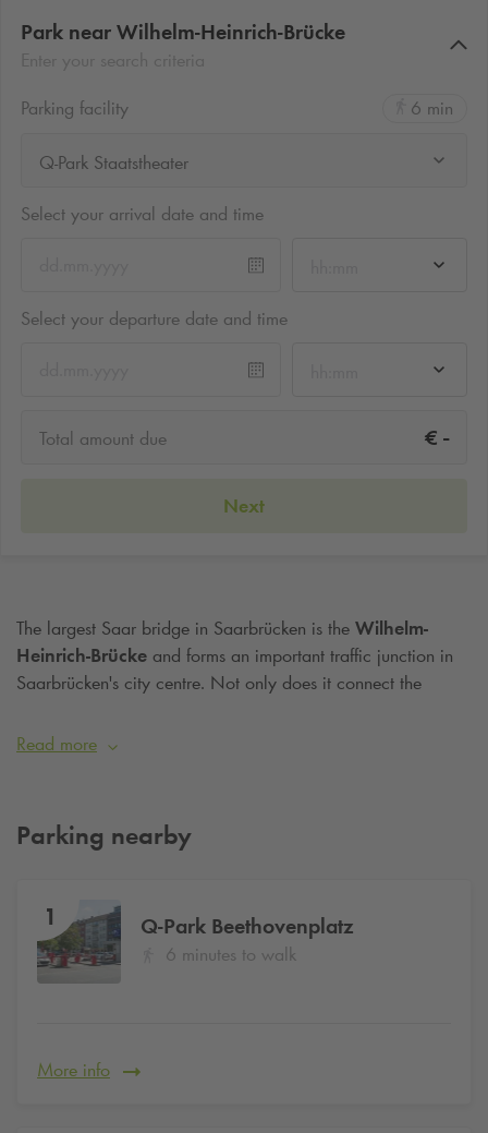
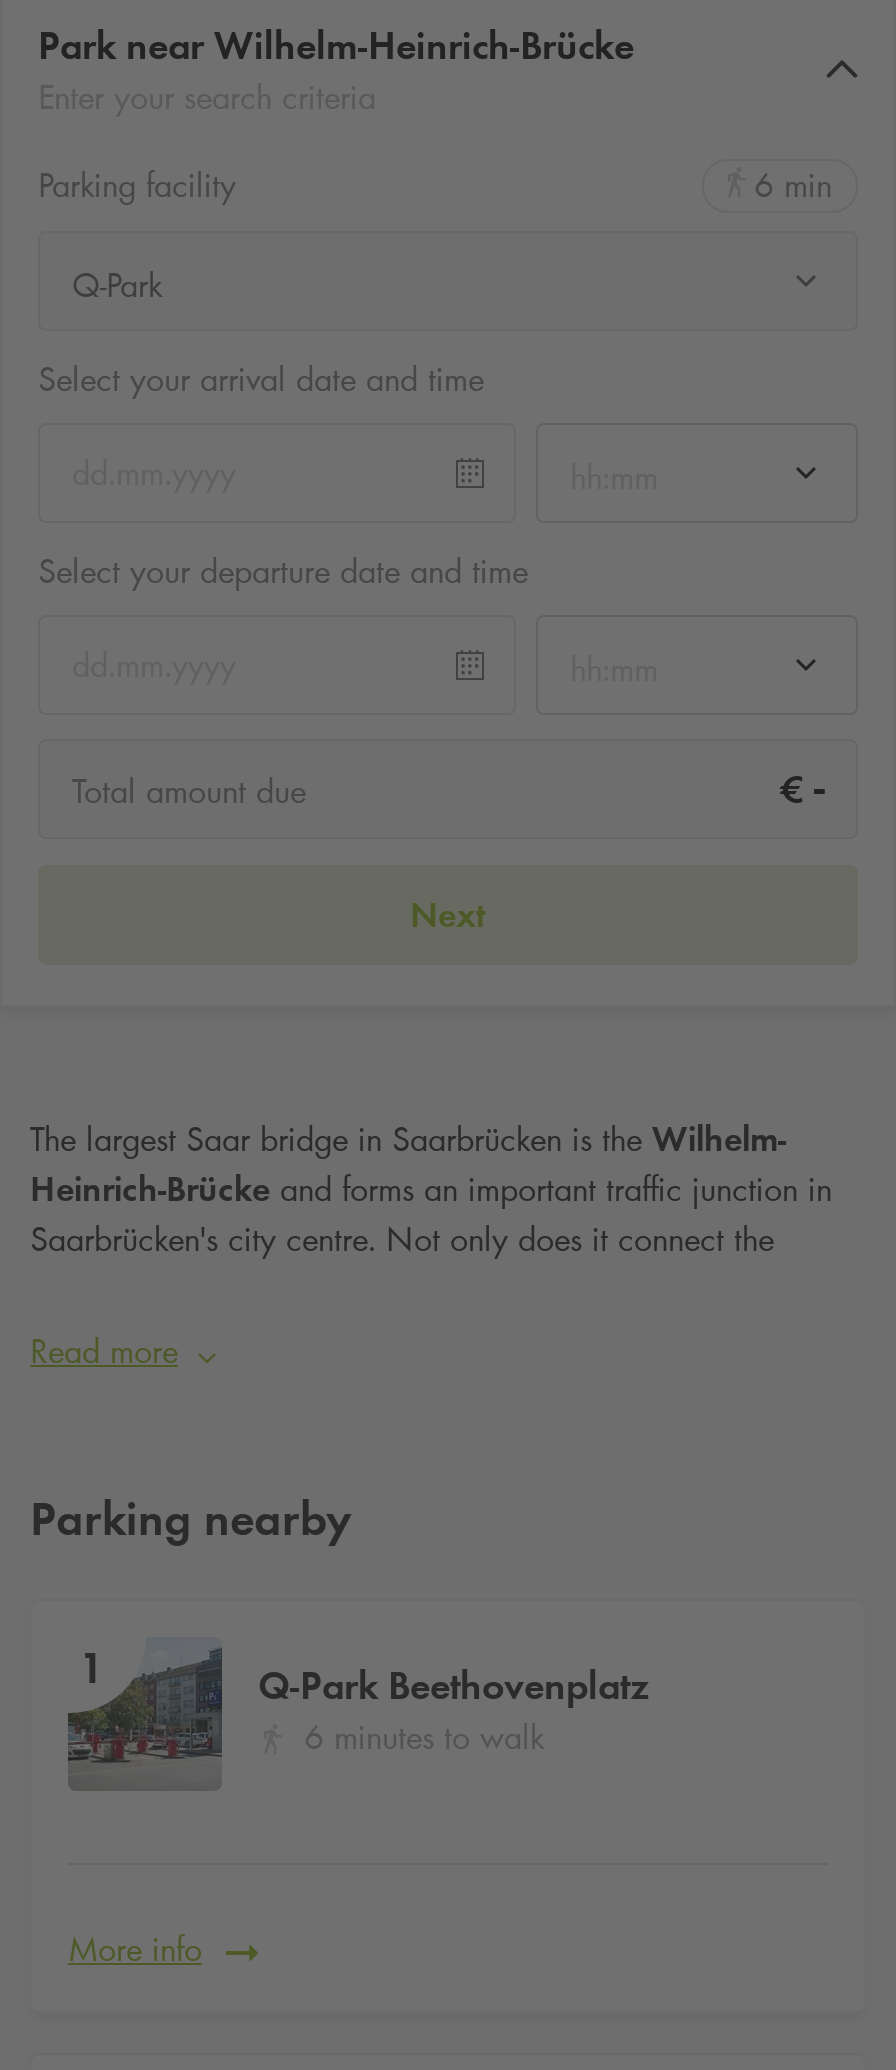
[39,150,188,174] Q-Park Staatstheater -> [72,263,162,307] Q-Park

